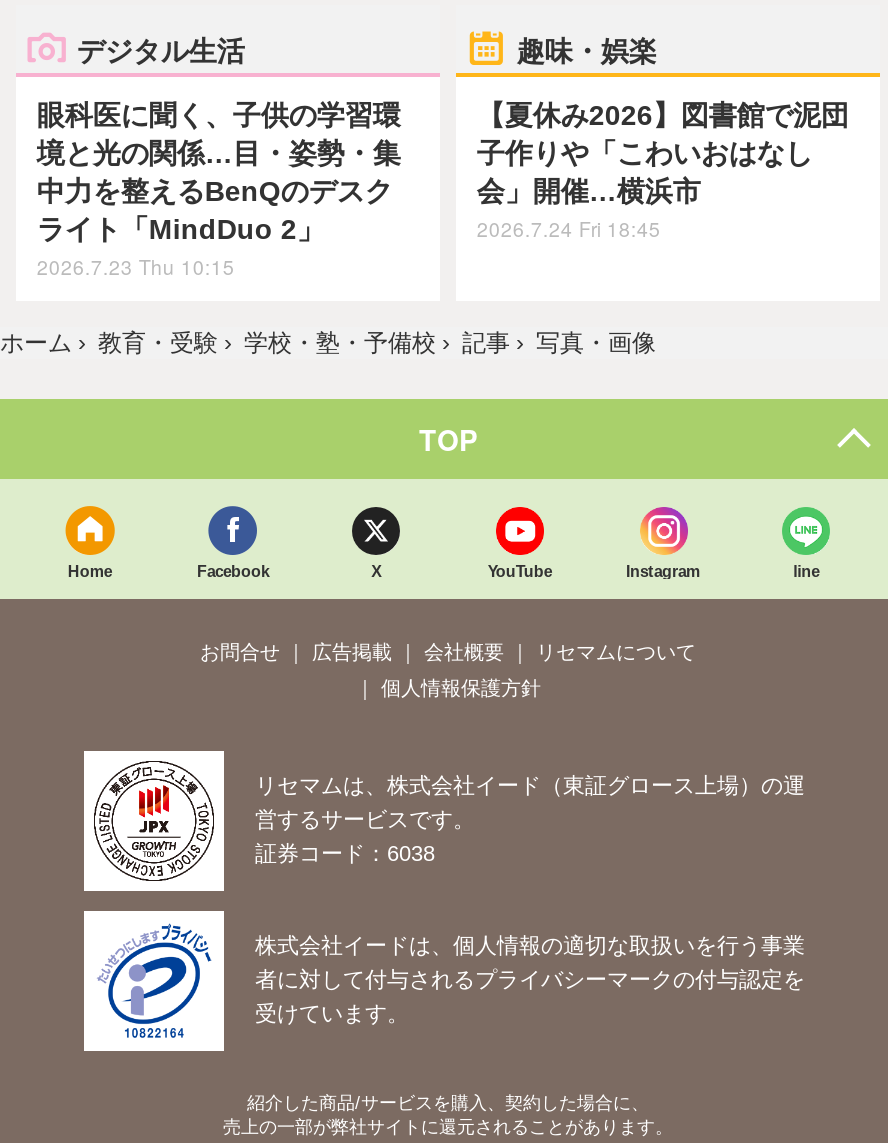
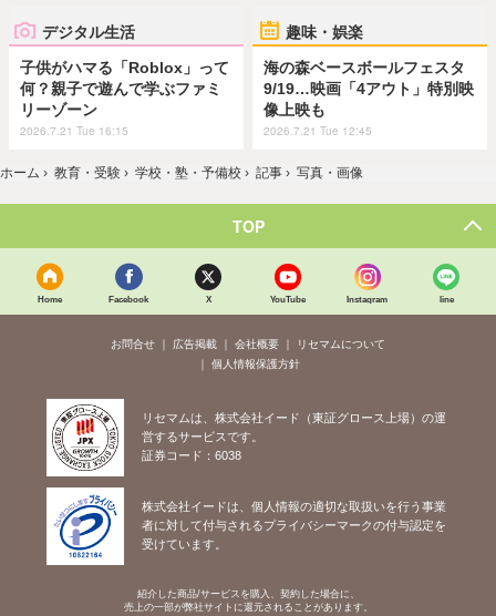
[37,99,401,281] 眼科医に聞く、子供の学習環 | 境と光の関係…目・姿勢・集 | 中力を整えるBenQのデスク | ライト「MindDuo 2」 | 2026.7.23 Thu 10:15 -> [20,59,230,138] 子供がハマる「Roblox」って | 何？親子で遊んで学ぶファミ | リーゾーン | 2026.7.21 Tue 16:15
[477,99,849,243] 【夏休み2026】図書館で泥団 | 子作りや「こわいおはなし | 会」開催…横浜市 | 2026.7.24 Fri 18:45 -> [264,59,474,138] 海の森ベースボールフェスタ | 9/19…映画「4アウト」特別映 | 像上映も | 2026.7.21 Tue 12:45

